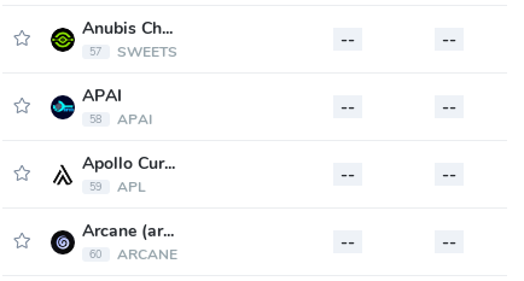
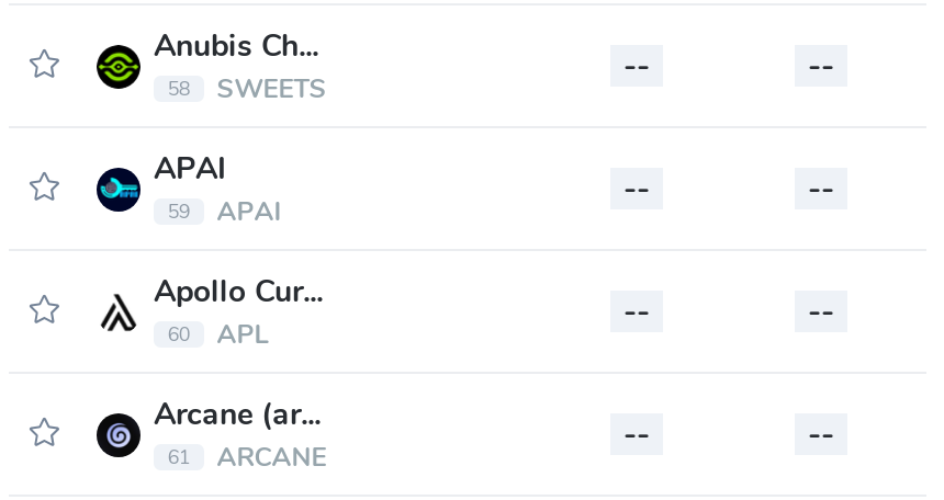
[90,42,177,62] 57 SWEETS -> [168,71,327,106] 58 SWEETS
[90,110,152,129] 58 APAI -> [168,194,281,229] 59 APAI
[90,177,146,197] 59 APL -> [168,317,270,352] 60 APL
[90,245,177,264] 60 ARCANE -> [168,440,327,475] 61 ARCANE

